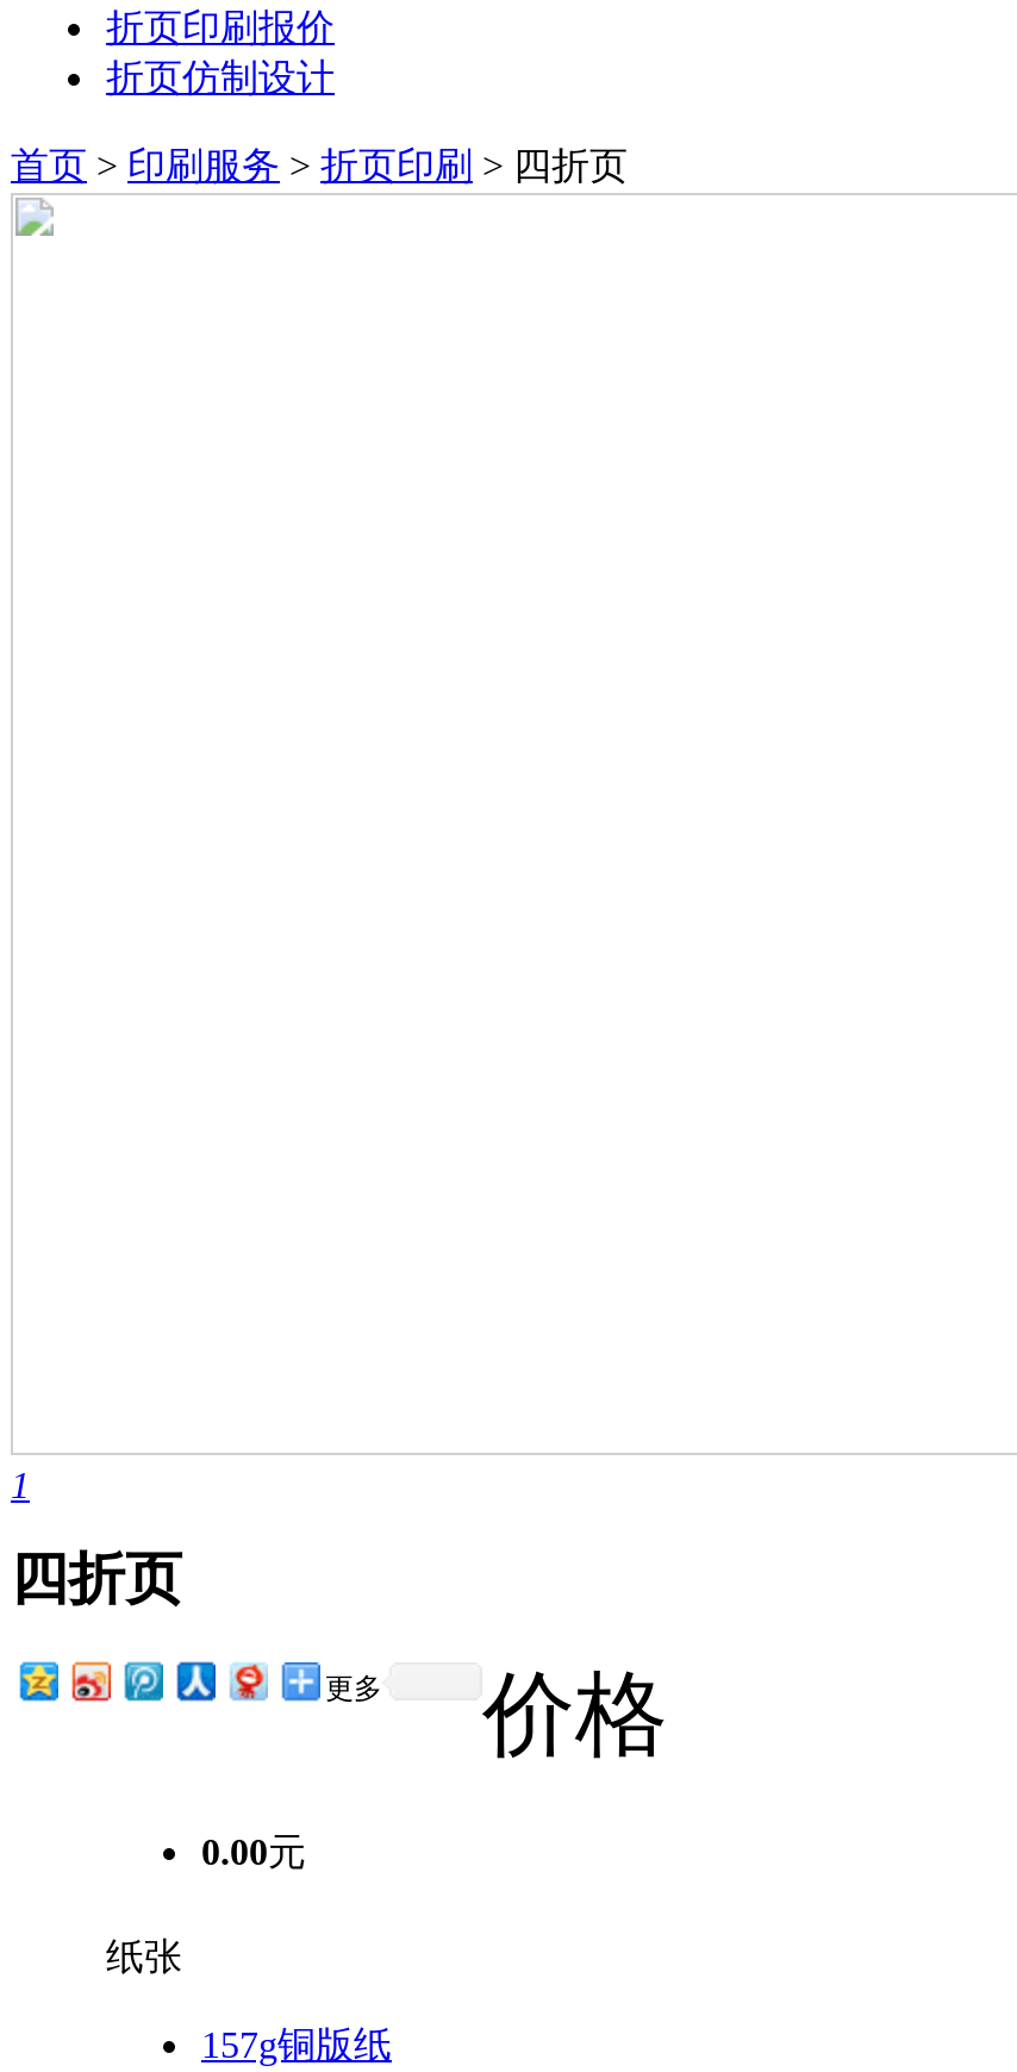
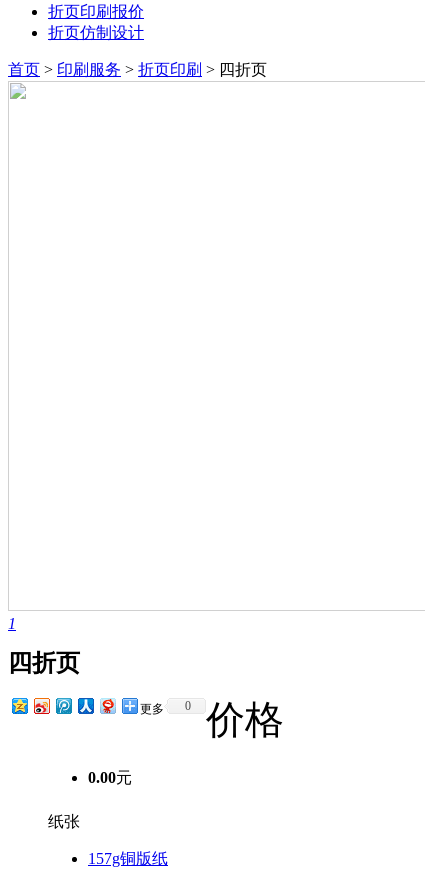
none -> [184,699,190,713] 0

